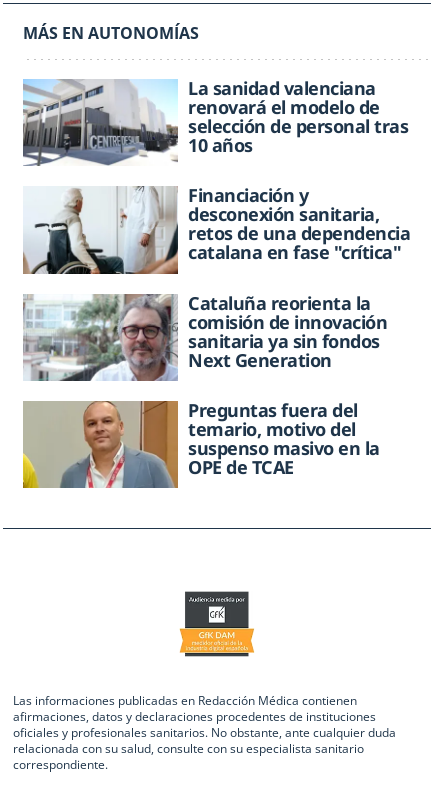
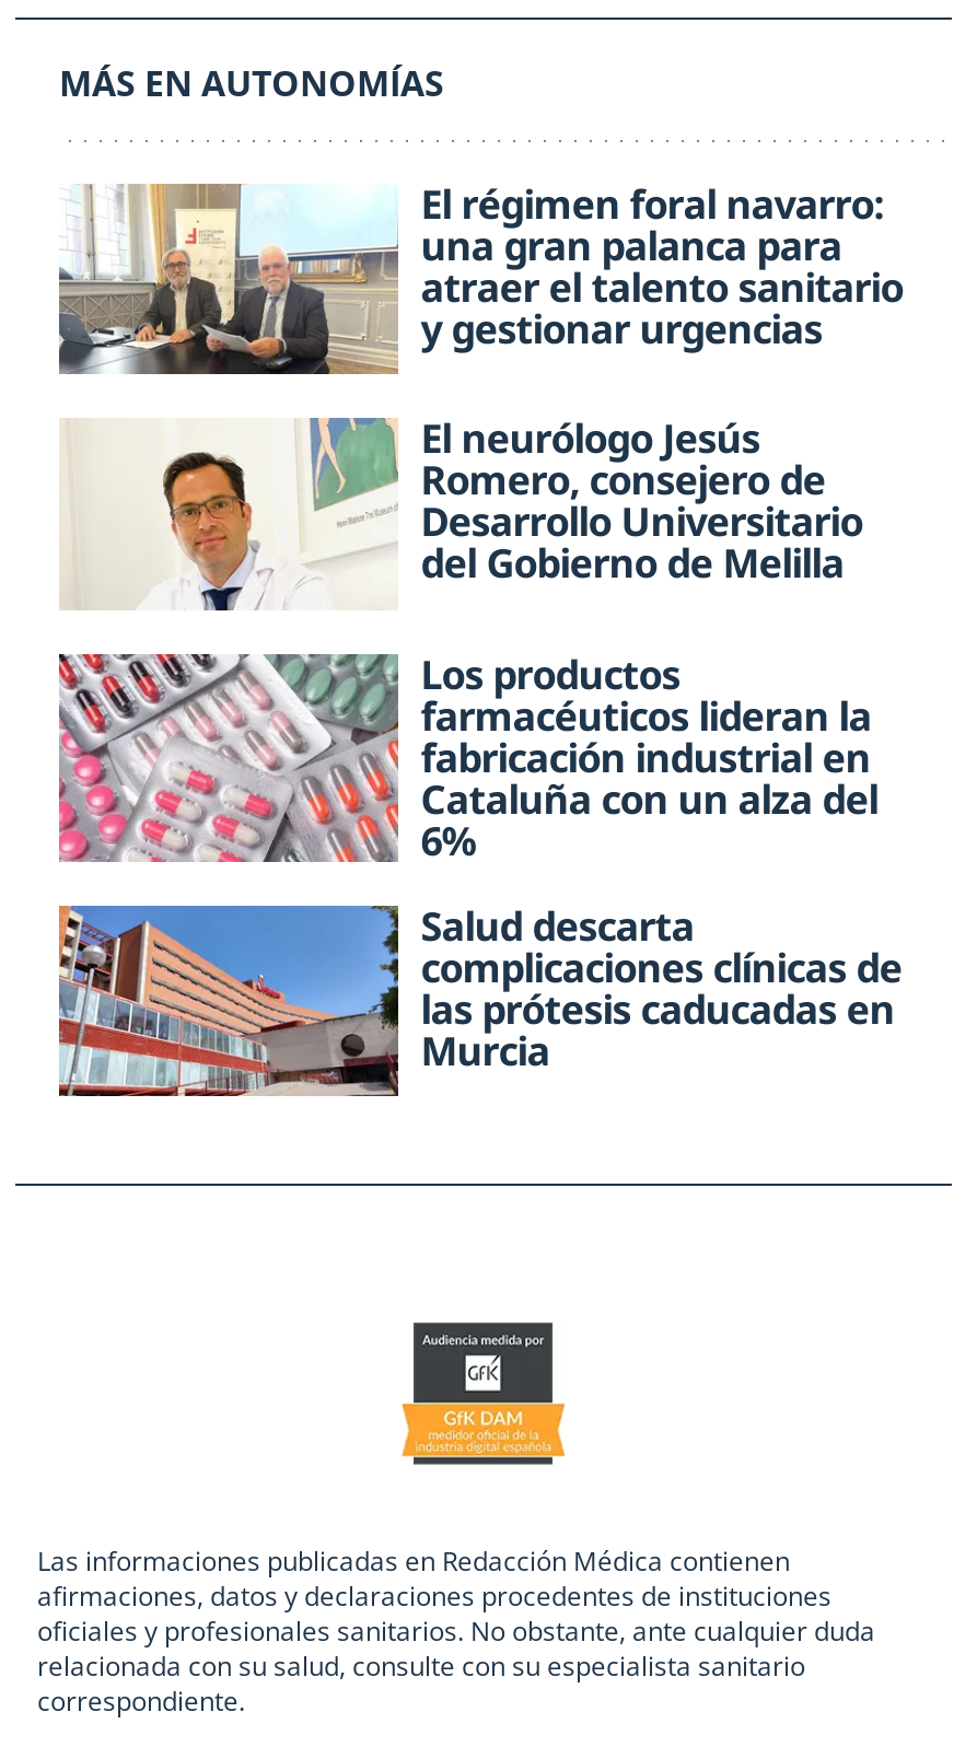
[22,76,408,166] [image] | La sanidad valenciana | renovará el modelo de | selección de personal tras | 10 años -> [59,177,903,376] [image] | El régimen foral navarro: | una gran palanca para | atraer el talento sanitario | y gestionar urgencias
[23,183,410,275] [image] | Financiación y | desconexión sanitaria, | retos de una dependencia | catalana en fase "crítica" -> [61,412,863,613] [image] | El neurólogo Jesús | Romero, consejero de | Desarrollo Universitario | del Gobierno de Melilla
[23,290,387,382] [image] | Cataluña reorienta la | comisión de innovación | sanitaria ya sin fondos | Next Generation -> [57,647,878,865] [image] | Los productos | farmacéuticos lideran la | fabricación industrial en | Cataluña con un alza del | 6%
[22,398,380,489] [image] | Preguntas fuera del | temario, motivo del | suspenso masivo en la | OPE de TCAE -> [57,898,902,1098] [image] | Salud descarta | complicaciones clínicas de | las prótesis caducadas en | Murcia

